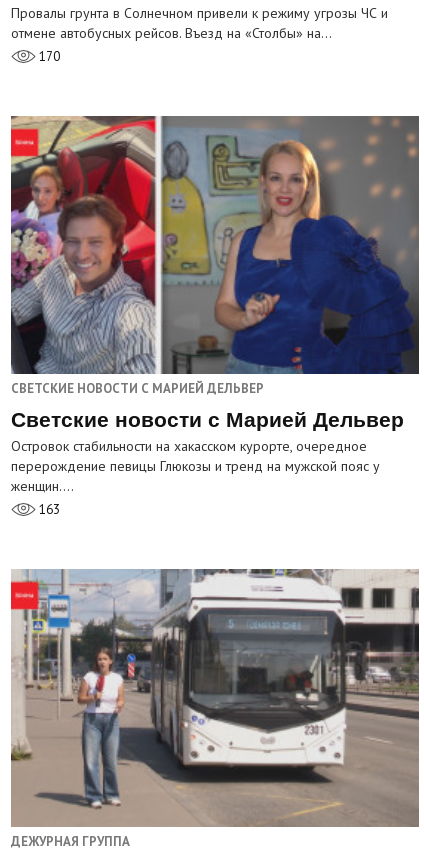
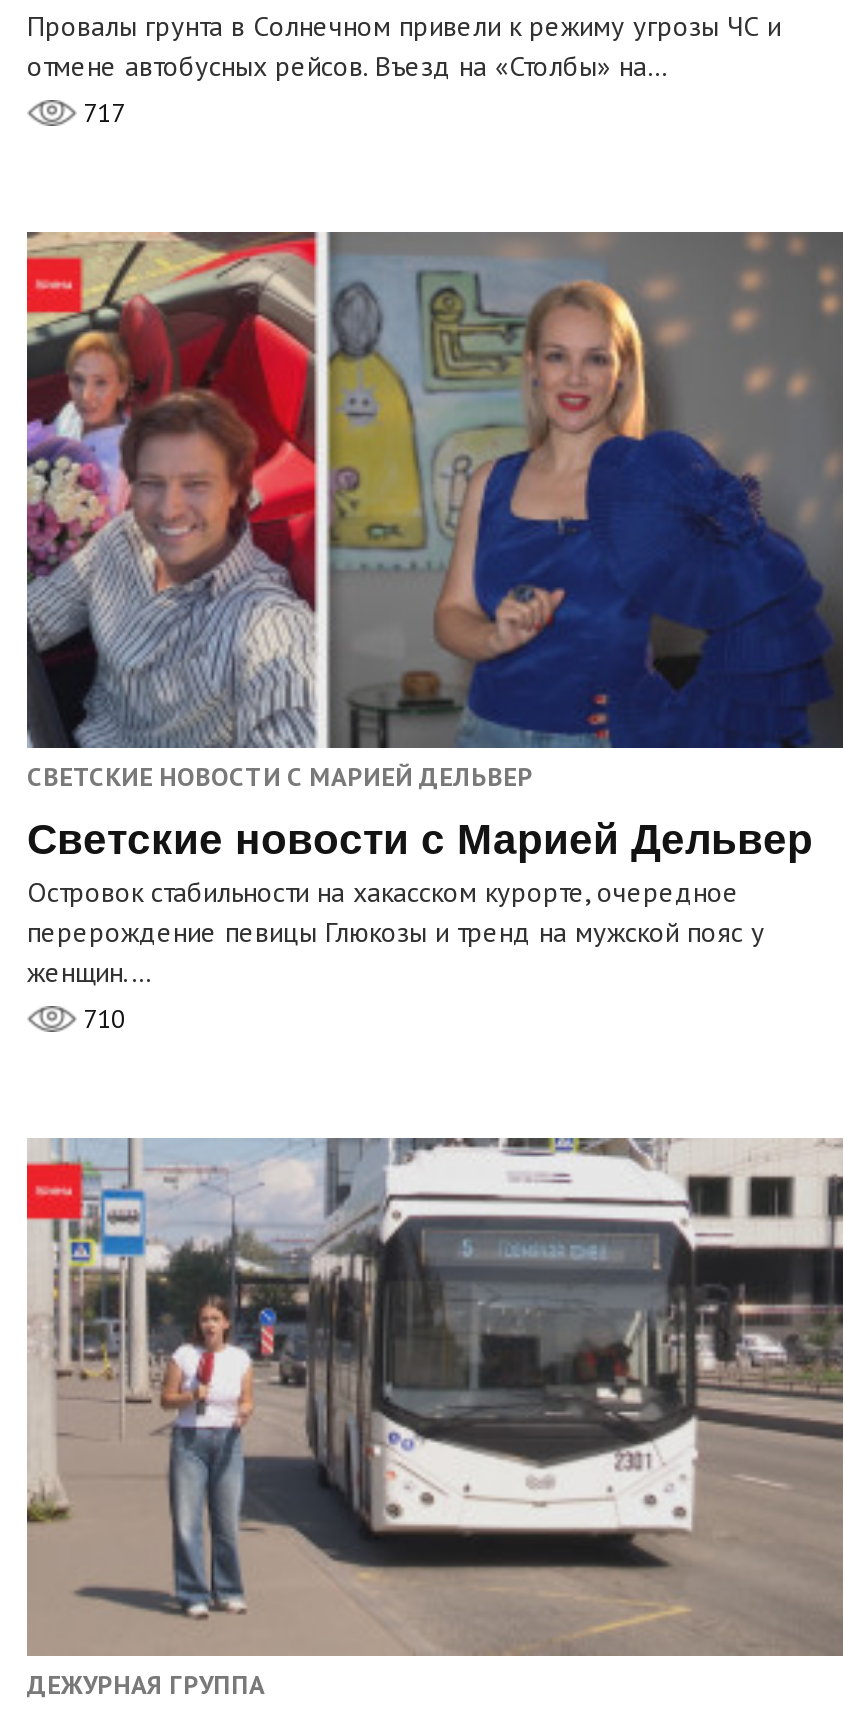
[36,48,60,65] 170 -> [77,96,125,130] 717
[36,501,60,518] 163 -> [77,1003,125,1037] 710

